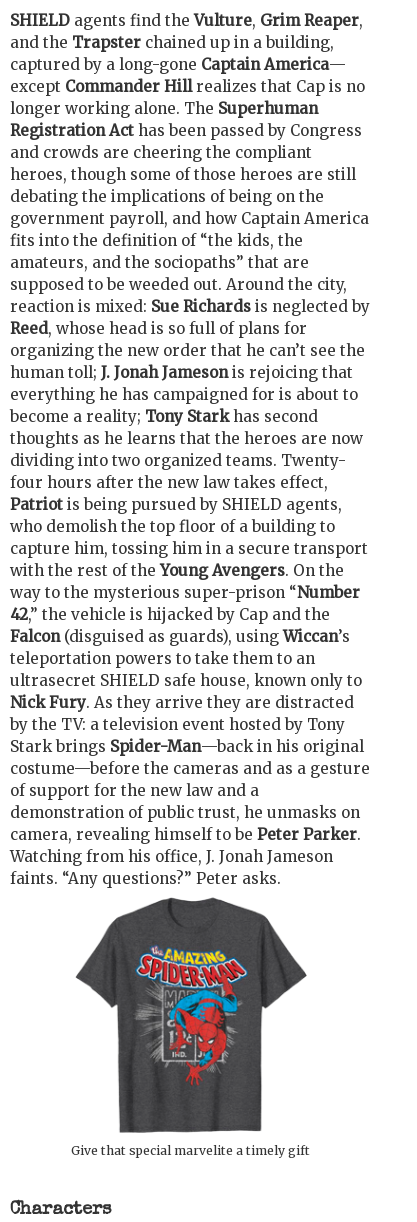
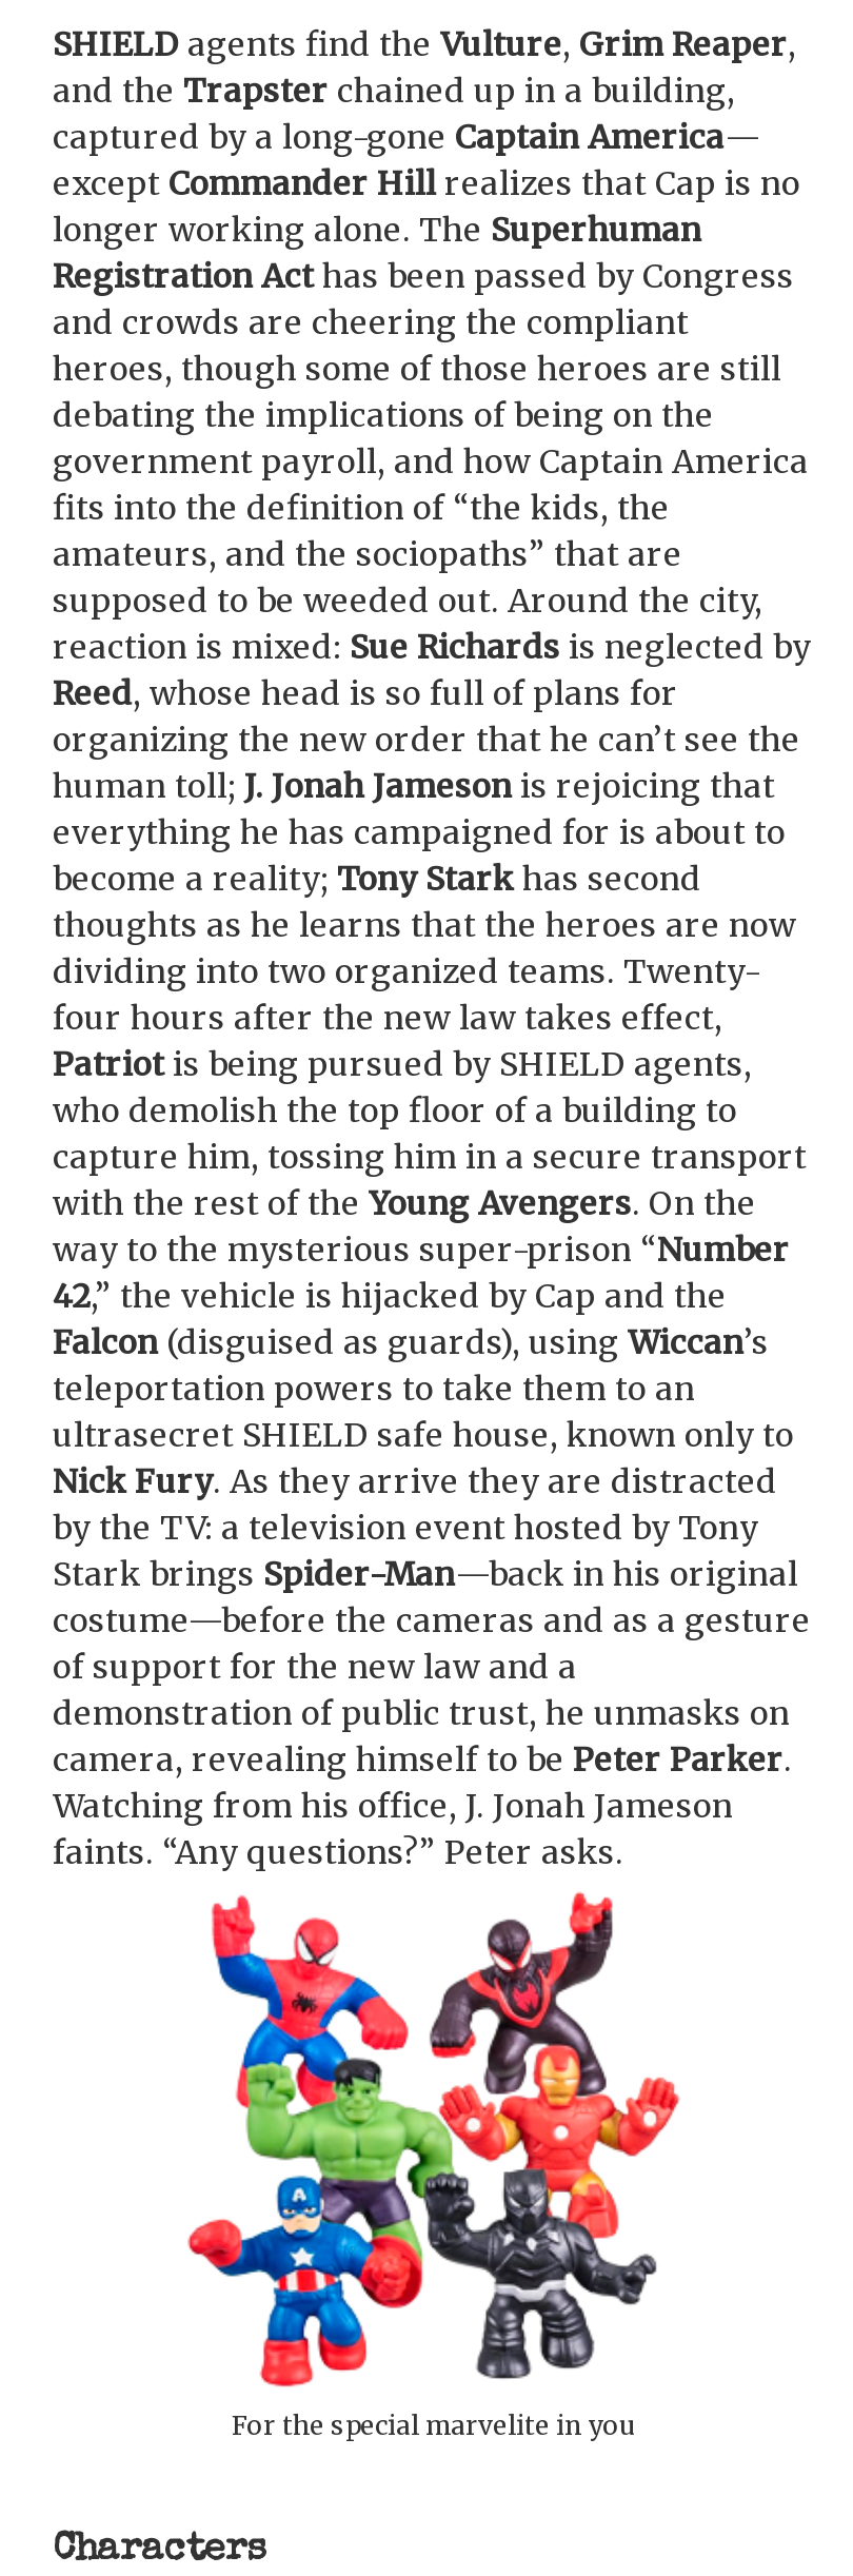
[71,897,310,1158] [image] | Give that special marvelite a timely gift -> [185,1891,680,2441] [image] | For the special marvelite in you

